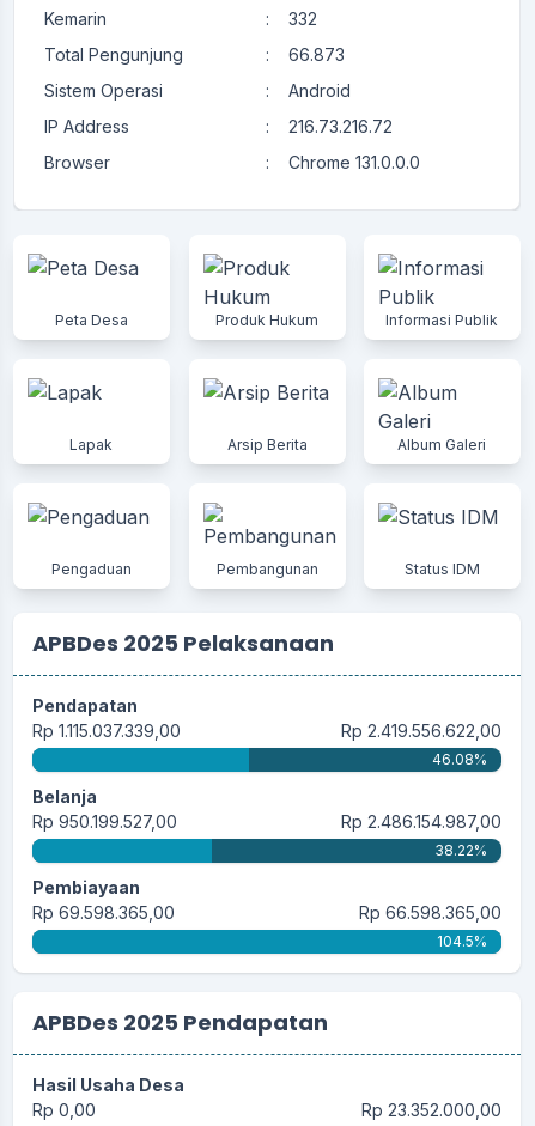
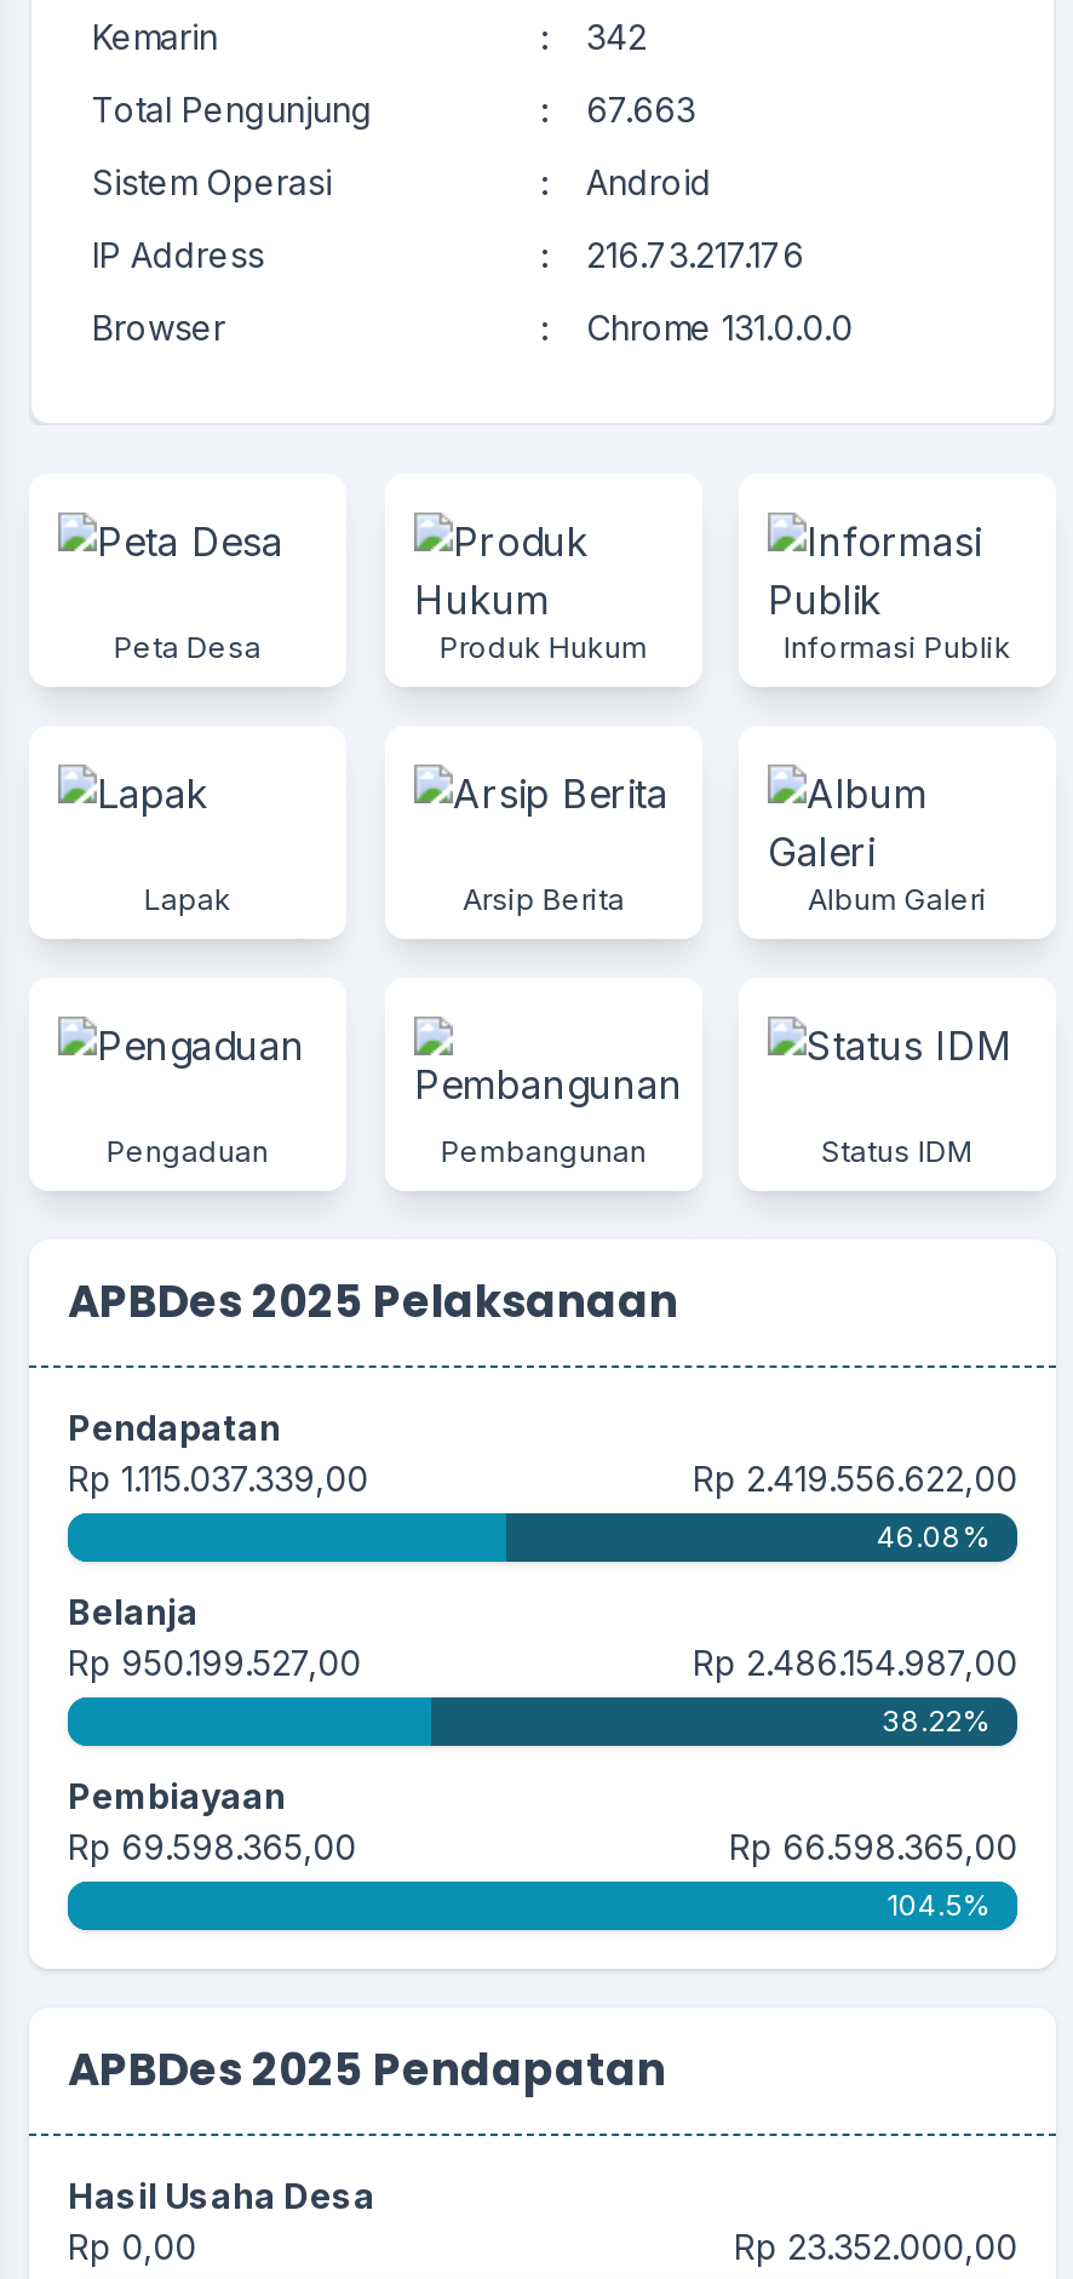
[288,9,317,29] 332 -> [586,17,647,58] 342
[288,45,345,65] 66.873 -> [586,90,695,131] 67.663
[288,117,393,137] 216.73.216.72 -> [586,235,804,276] 216.73.217.176

